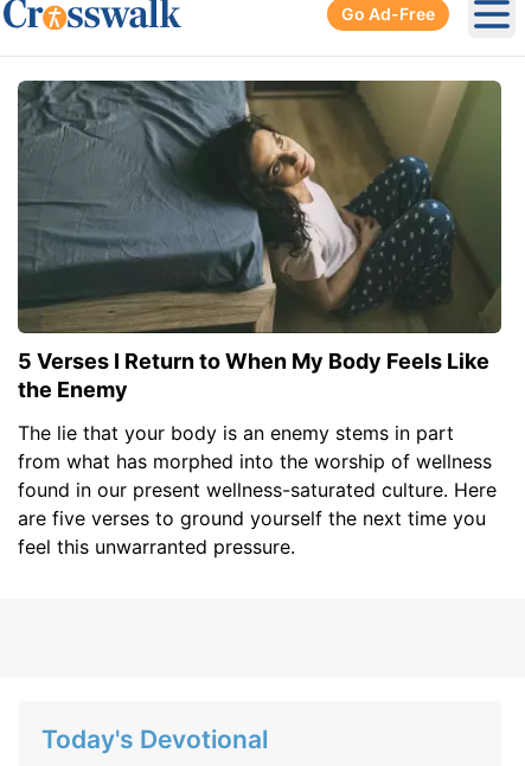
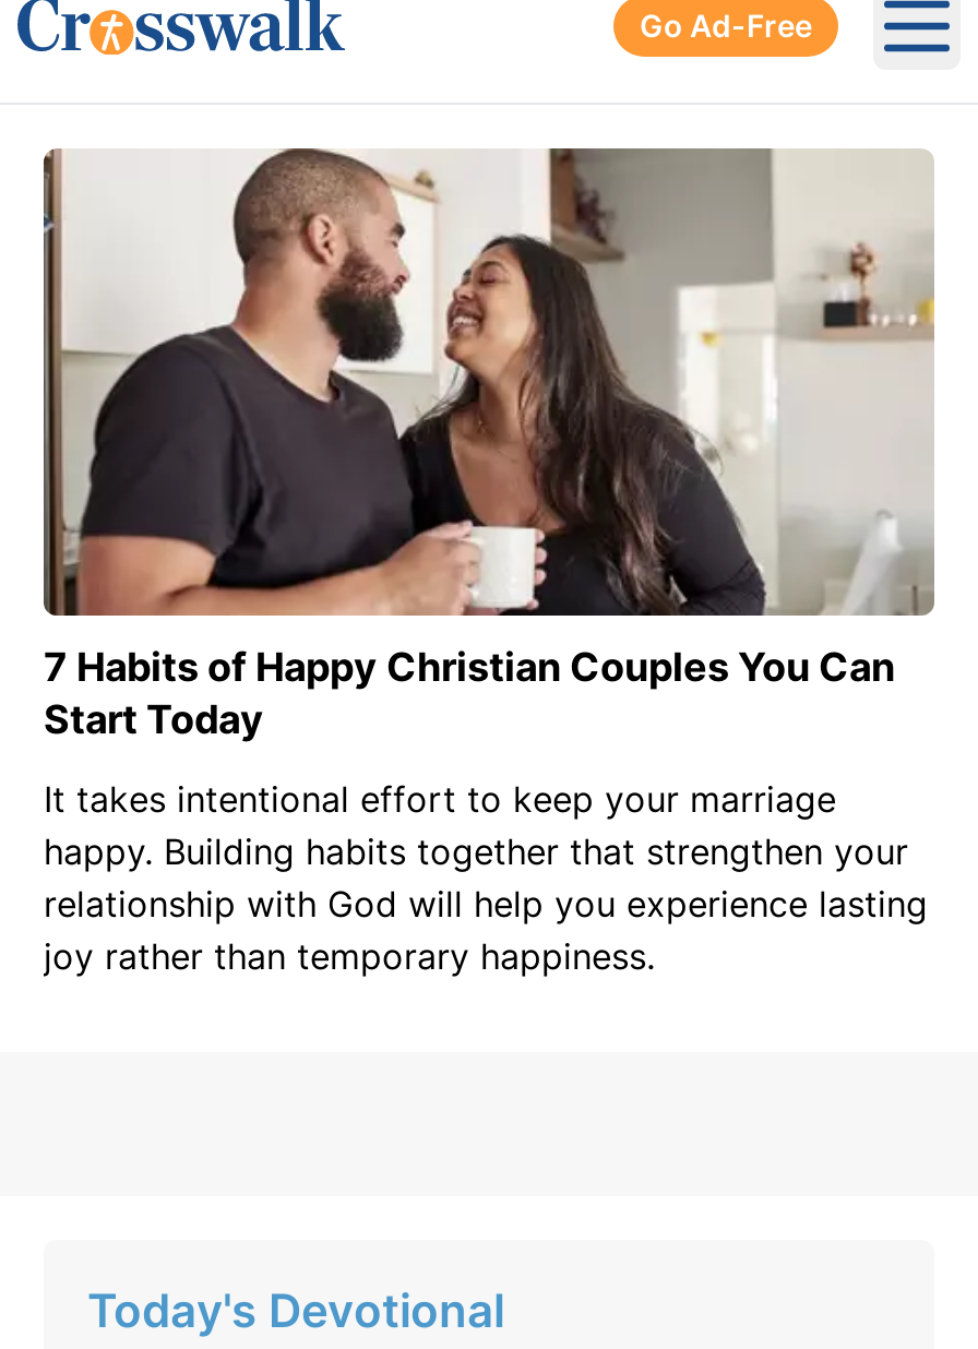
[18,79,502,402] [image] | 5 Verses I Return to When My Body Feels Like | the Enemy -> [44,146,937,742] [image] | 7 Habits of Happy Christian Couples You Can | Start Today
[18,421,497,559] The lie that your body is an enemy stems in part | from what has morphed into the worship of wellness | found in our present wellness-saturated culture. Here | are five verses to ground yourself the next time you | feel this unwarranted pressure. -> [44,777,928,978] It takes intentional effort to keep your marriage | happy. Building habits together that strengthen your | relationship with God will help you experience lasting | joy rather than temporary happiness.

